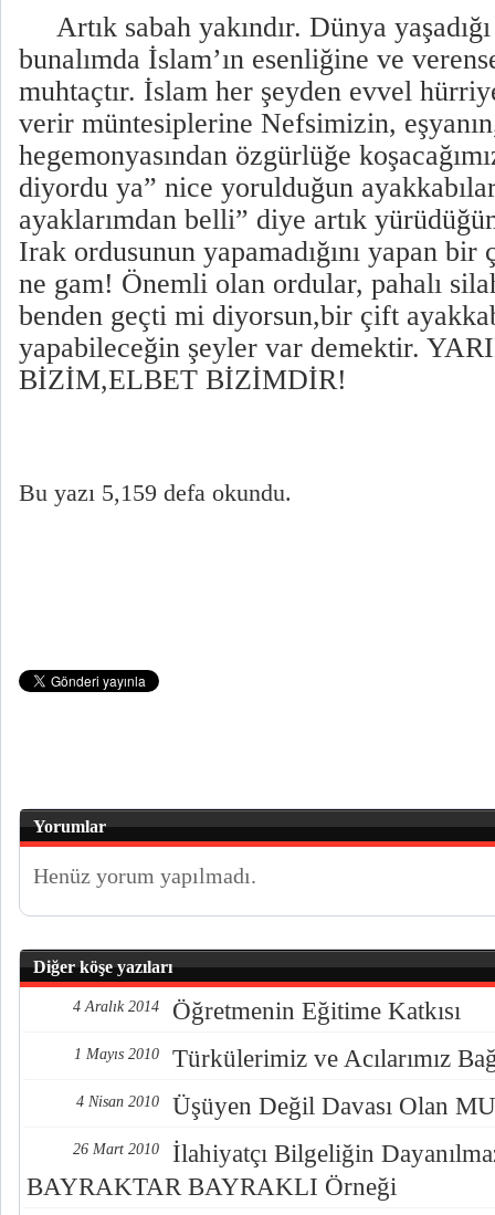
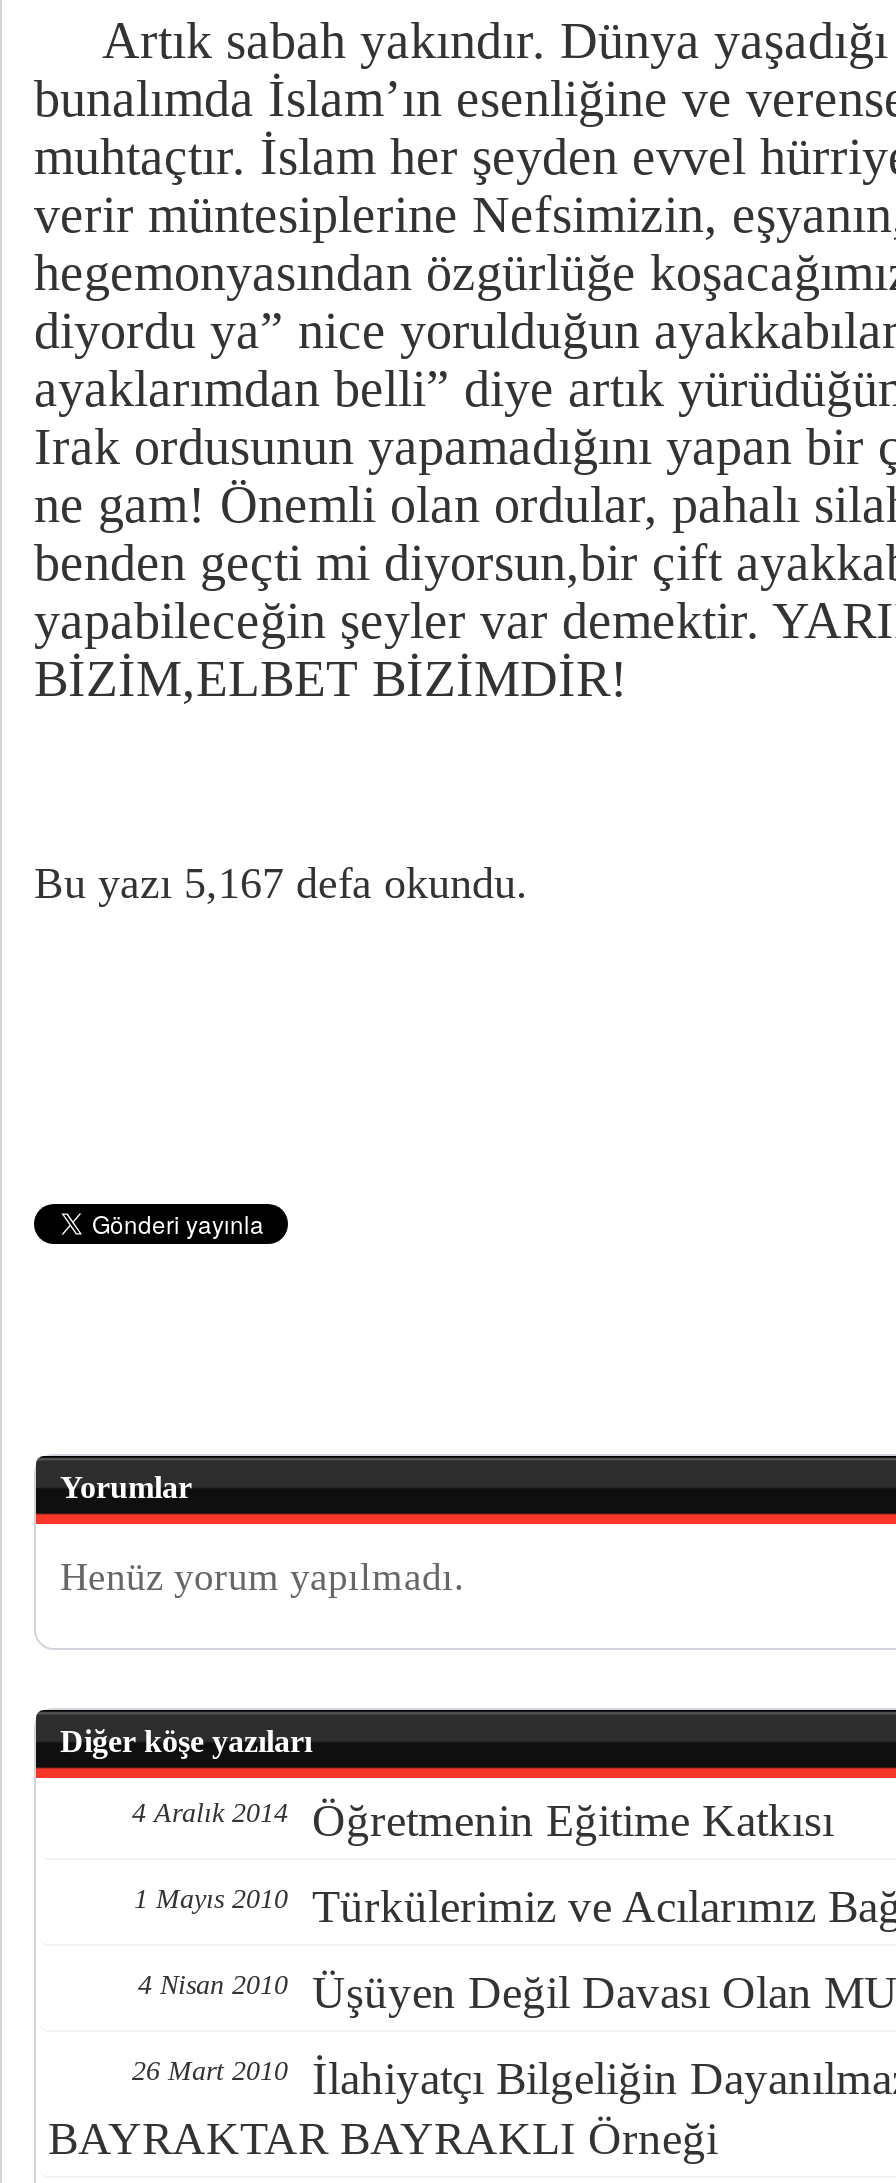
[19,479,292,506] Bu yazı 5,159 defa okundu. -> [34,859,528,907] Bu yazı 5,167 defa okundu.

